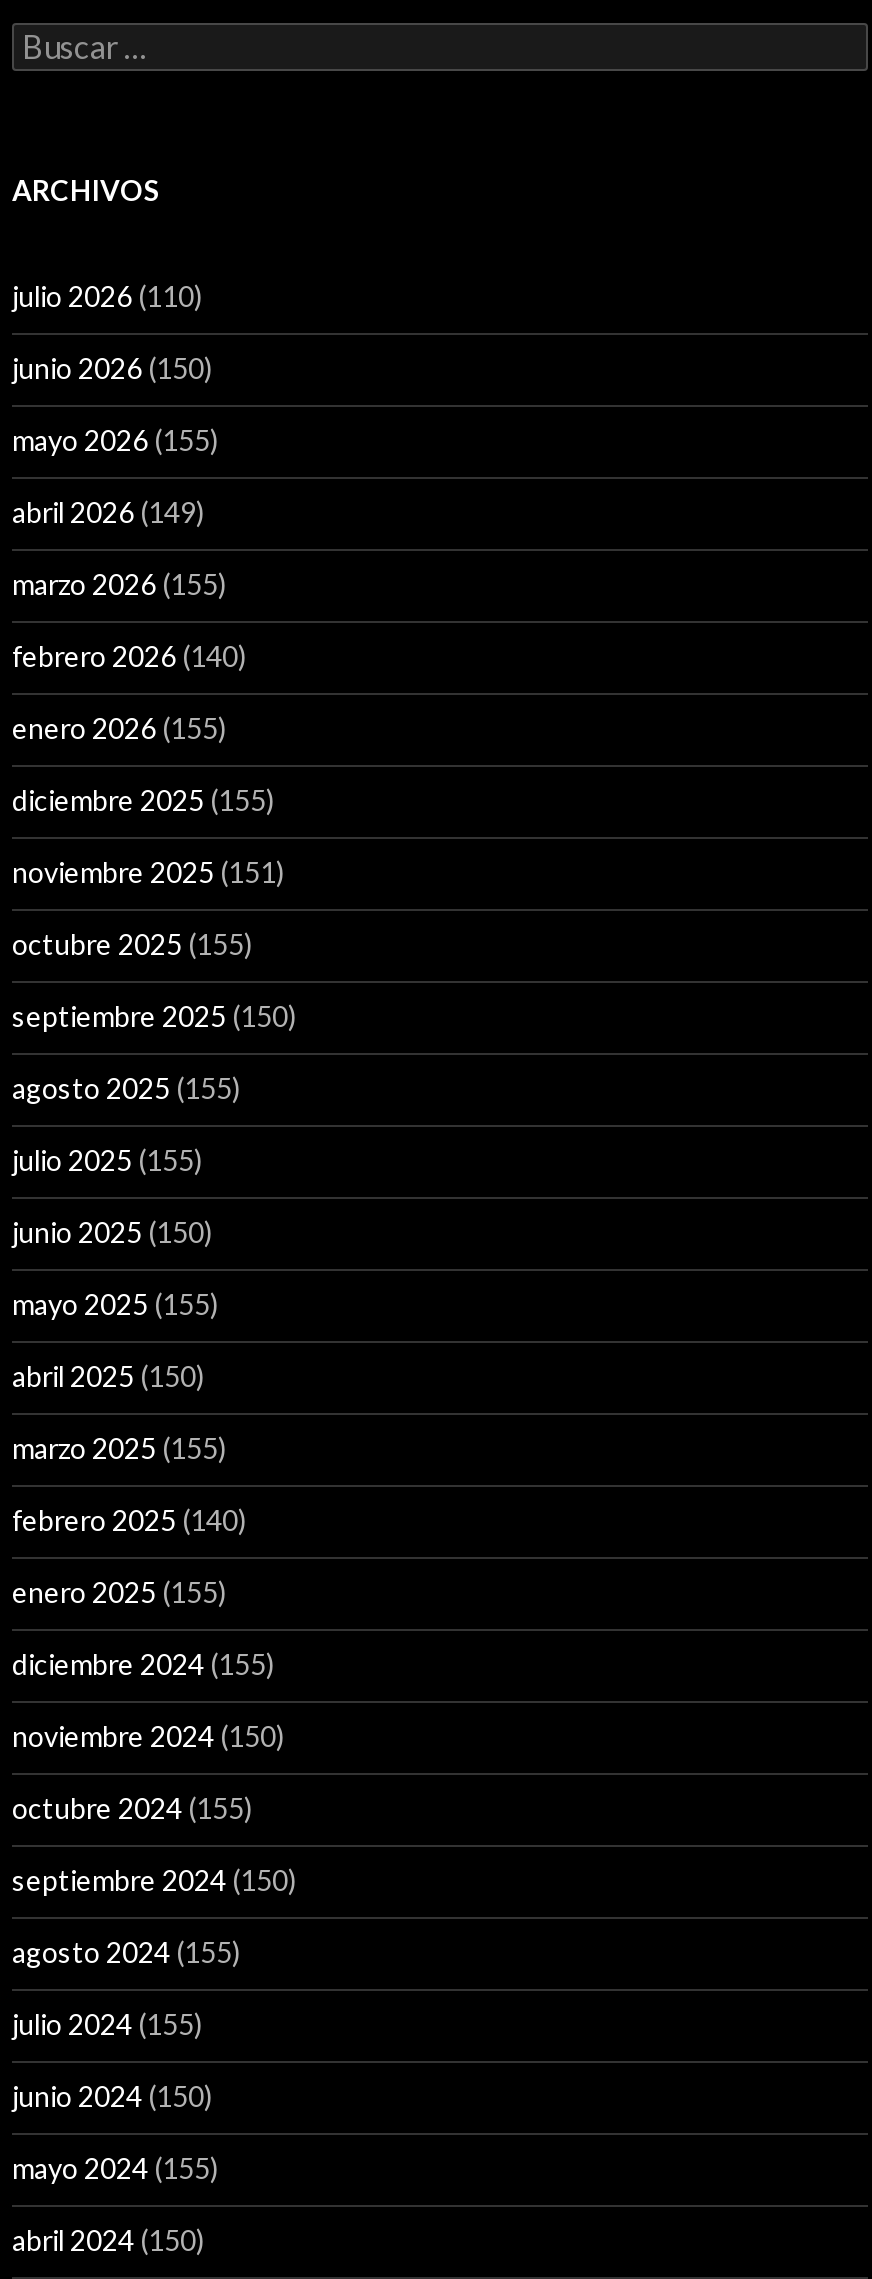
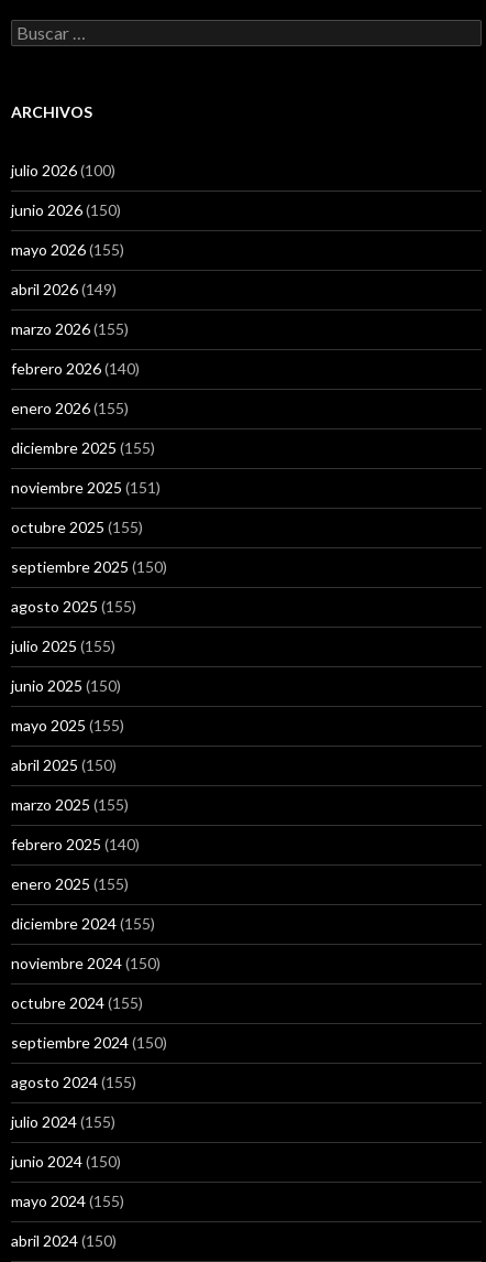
[12,279,202,313] julio 2026 (110) -> [11,161,115,179] julio 2026 (100)

